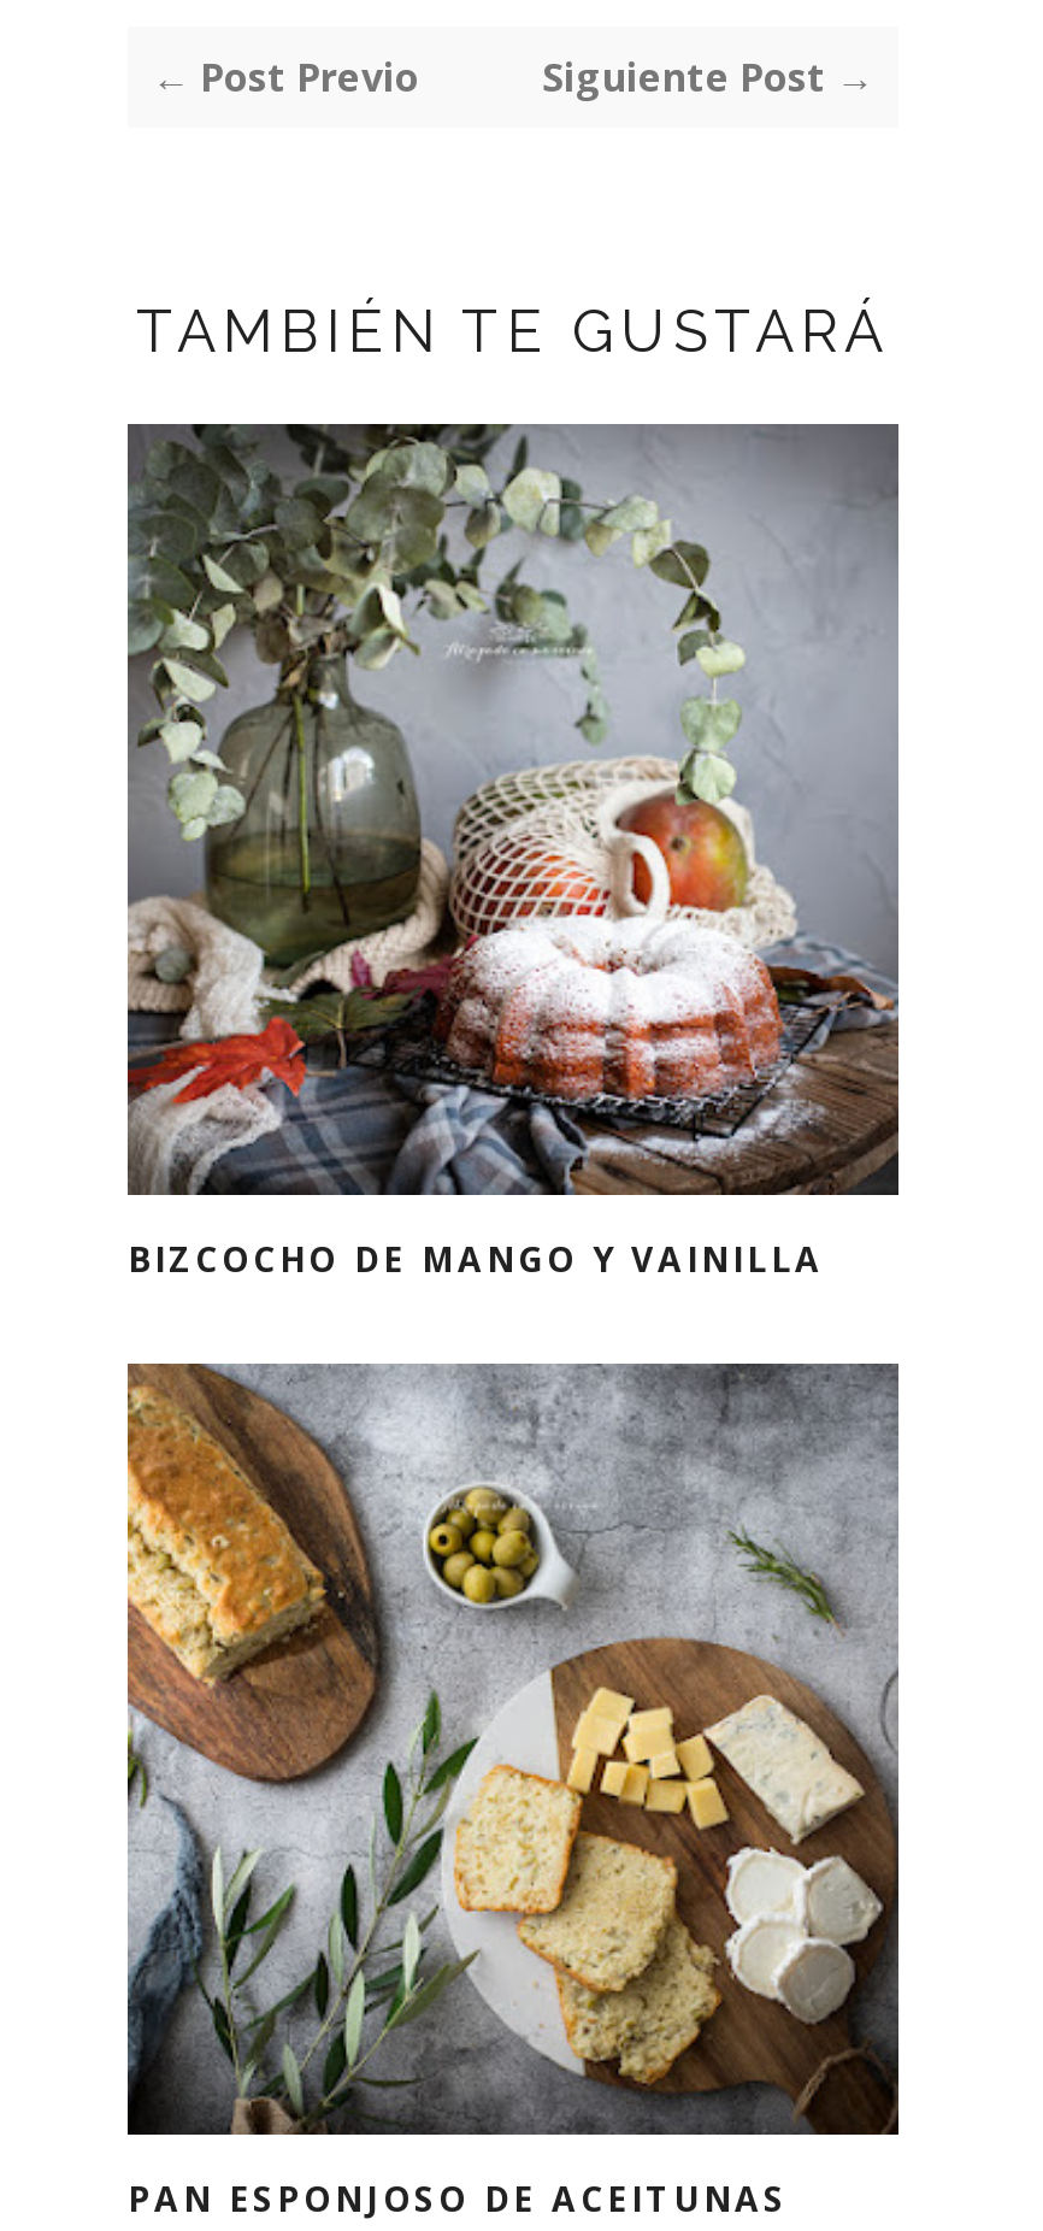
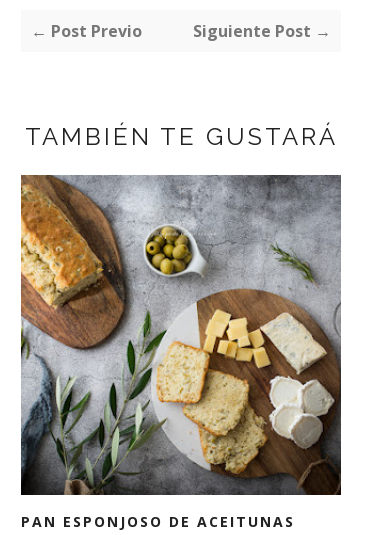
[125,424,898,1282] [image] | BIZCOCHO DE MANGO Y VAINILLA -> none

